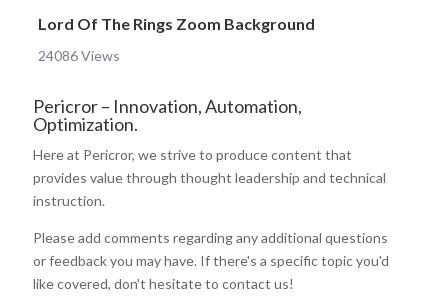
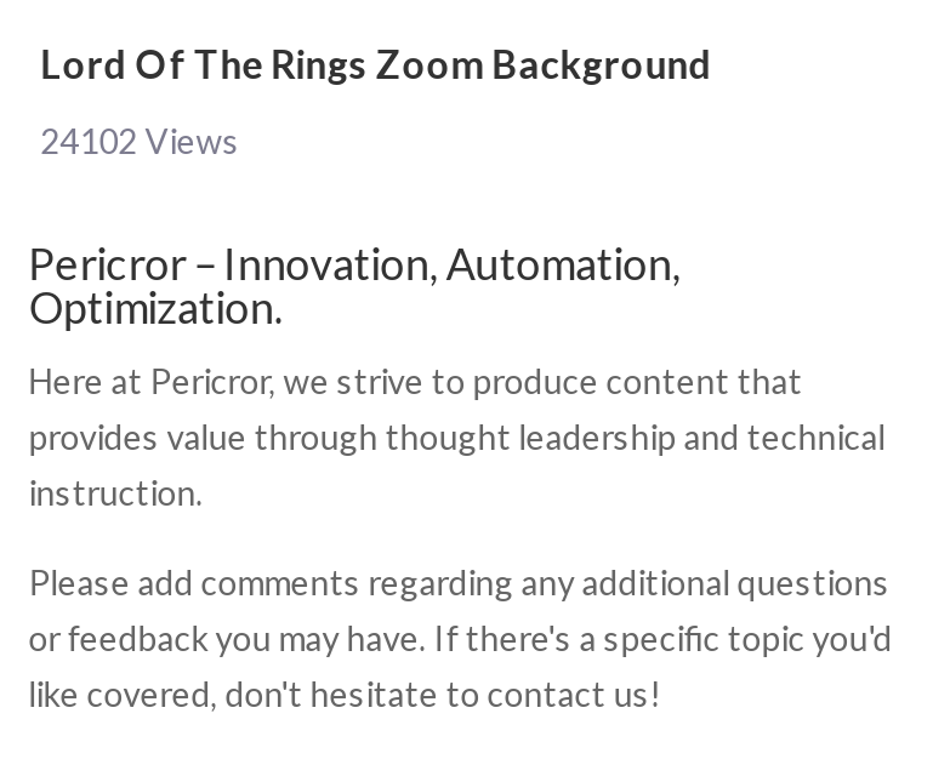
[38,47,120,64] 24086 Views -> [41,121,240,162] 24102 Views

